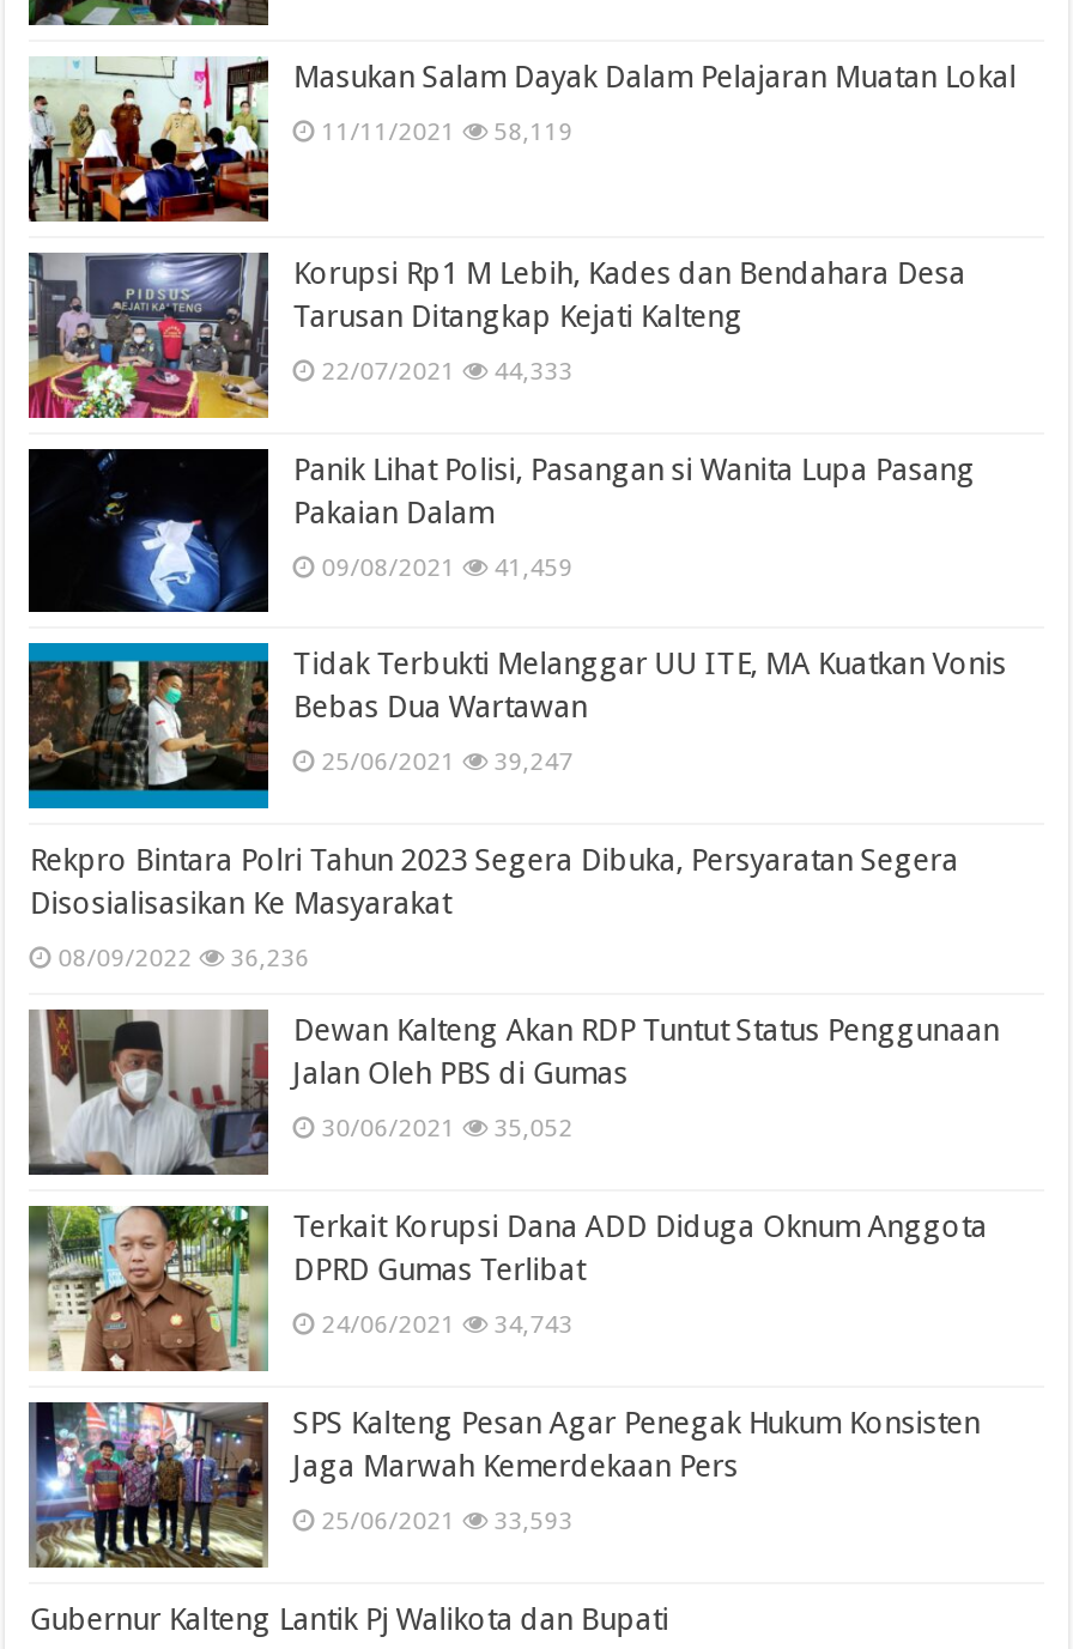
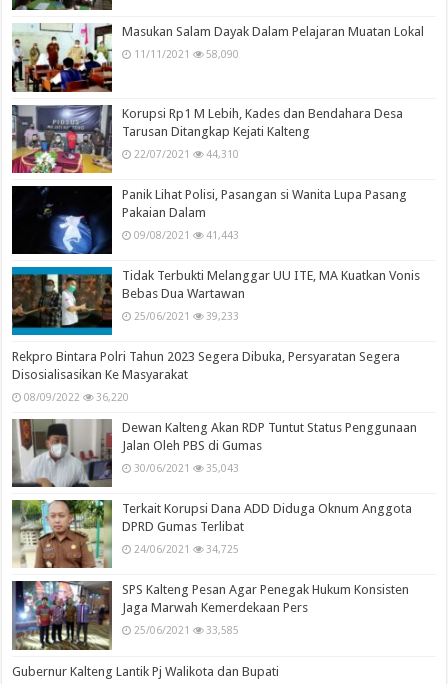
[321,116,573,145] 11/11/2021 58,119 -> [134,48,239,60] 11/11/2021 58,090
[321,355,573,384] 22/07/2021 44,333 -> [134,148,239,160] 22/07/2021 44,310
[321,551,573,580] 09/08/2021 41,459 -> [134,229,239,241] 09/08/2021 41,443
[321,747,573,776] 25/06/2021 39,247 -> [134,310,239,322] 25/06/2021 39,233
[58,943,309,971] 08/09/2022 36,236 -> [24,391,129,403] 08/09/2022 36,220
[321,1113,573,1141] 30/06/2021 35,052 -> [134,462,239,474] 30/06/2021 35,043
[321,1309,573,1337] 24/06/2021 34,743 -> [134,543,239,555] 24/06/2021 34,725
[321,1505,573,1533] 25/06/2021 33,593 -> [134,624,239,636] 25/06/2021 33,585

